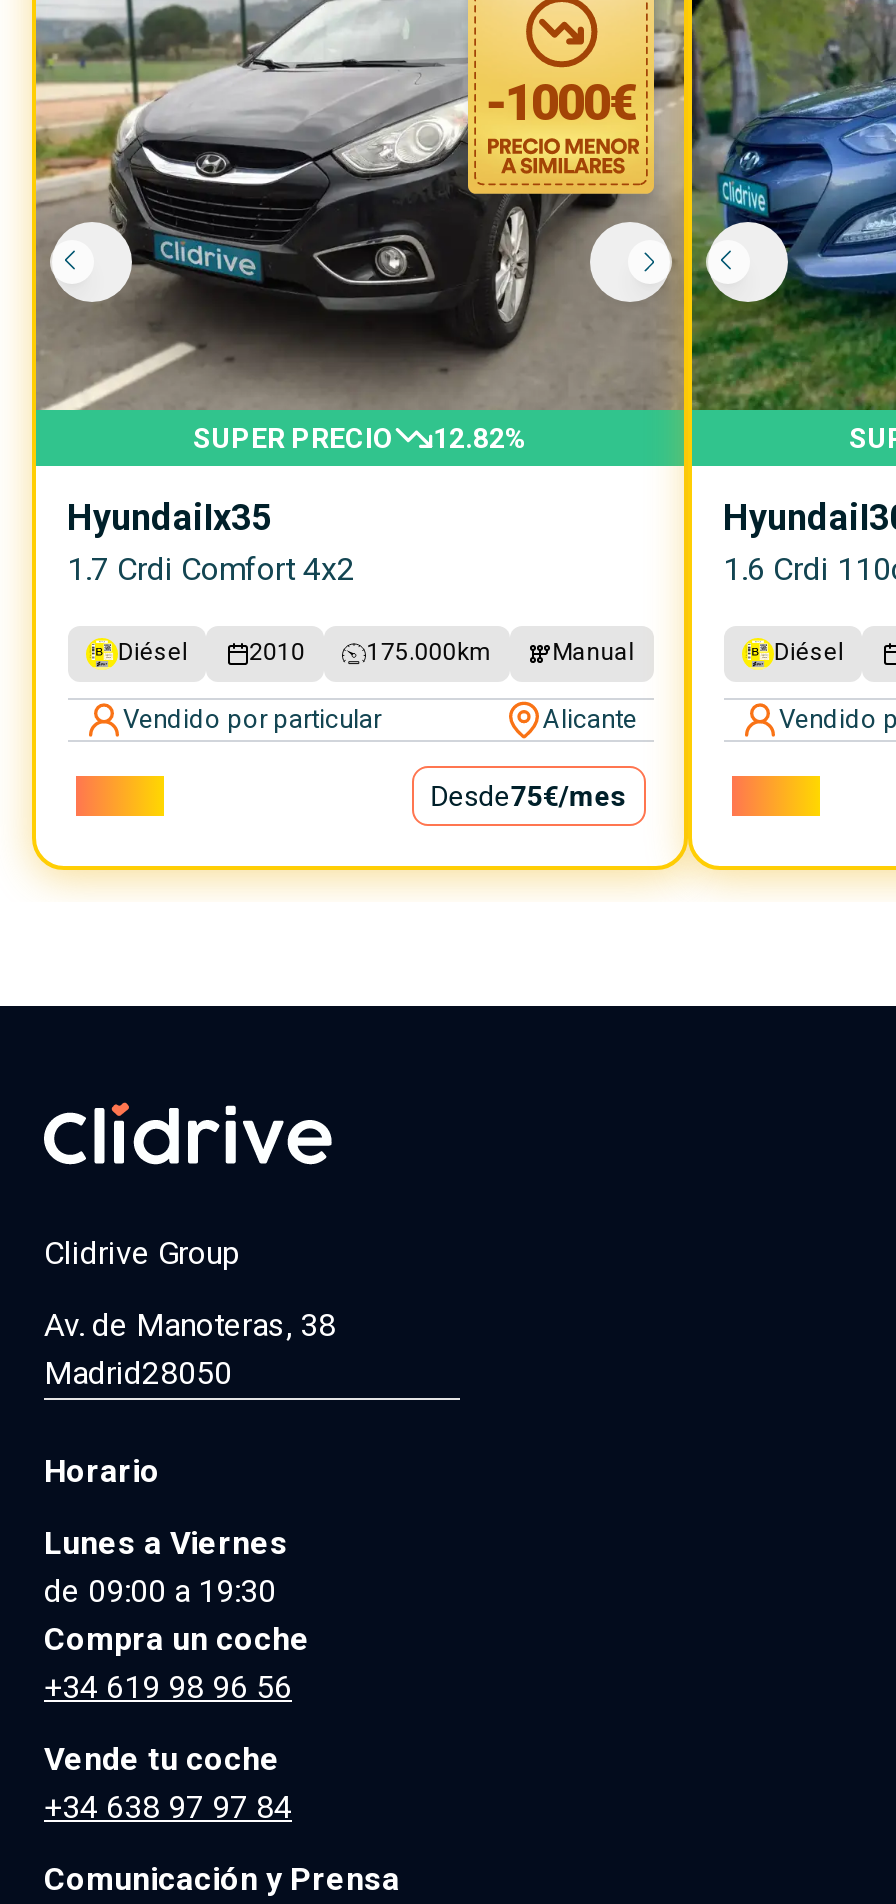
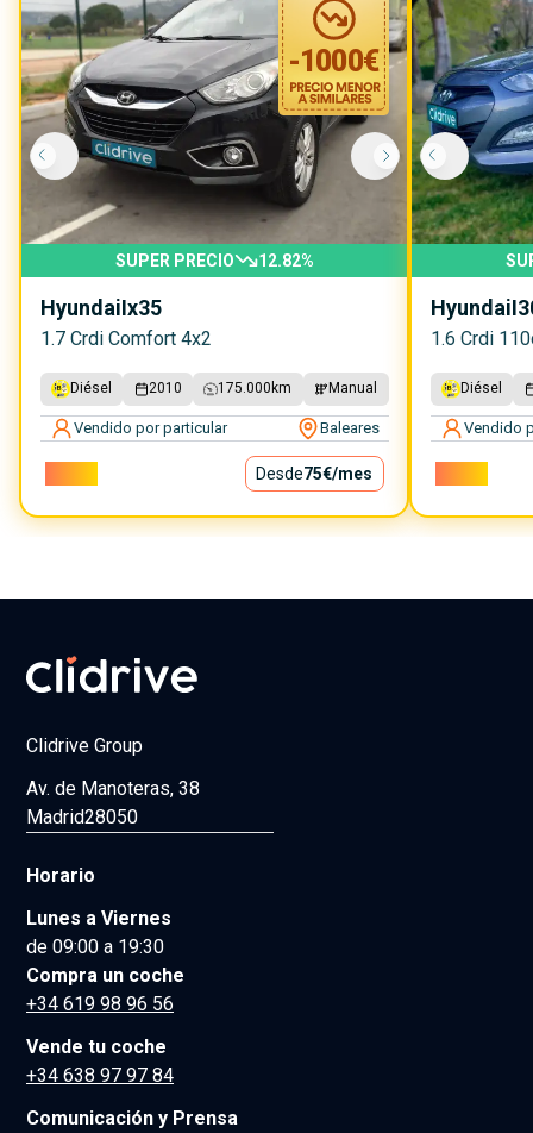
[543,704,637,734] Alicante -> [319,419,379,437] Baleares

